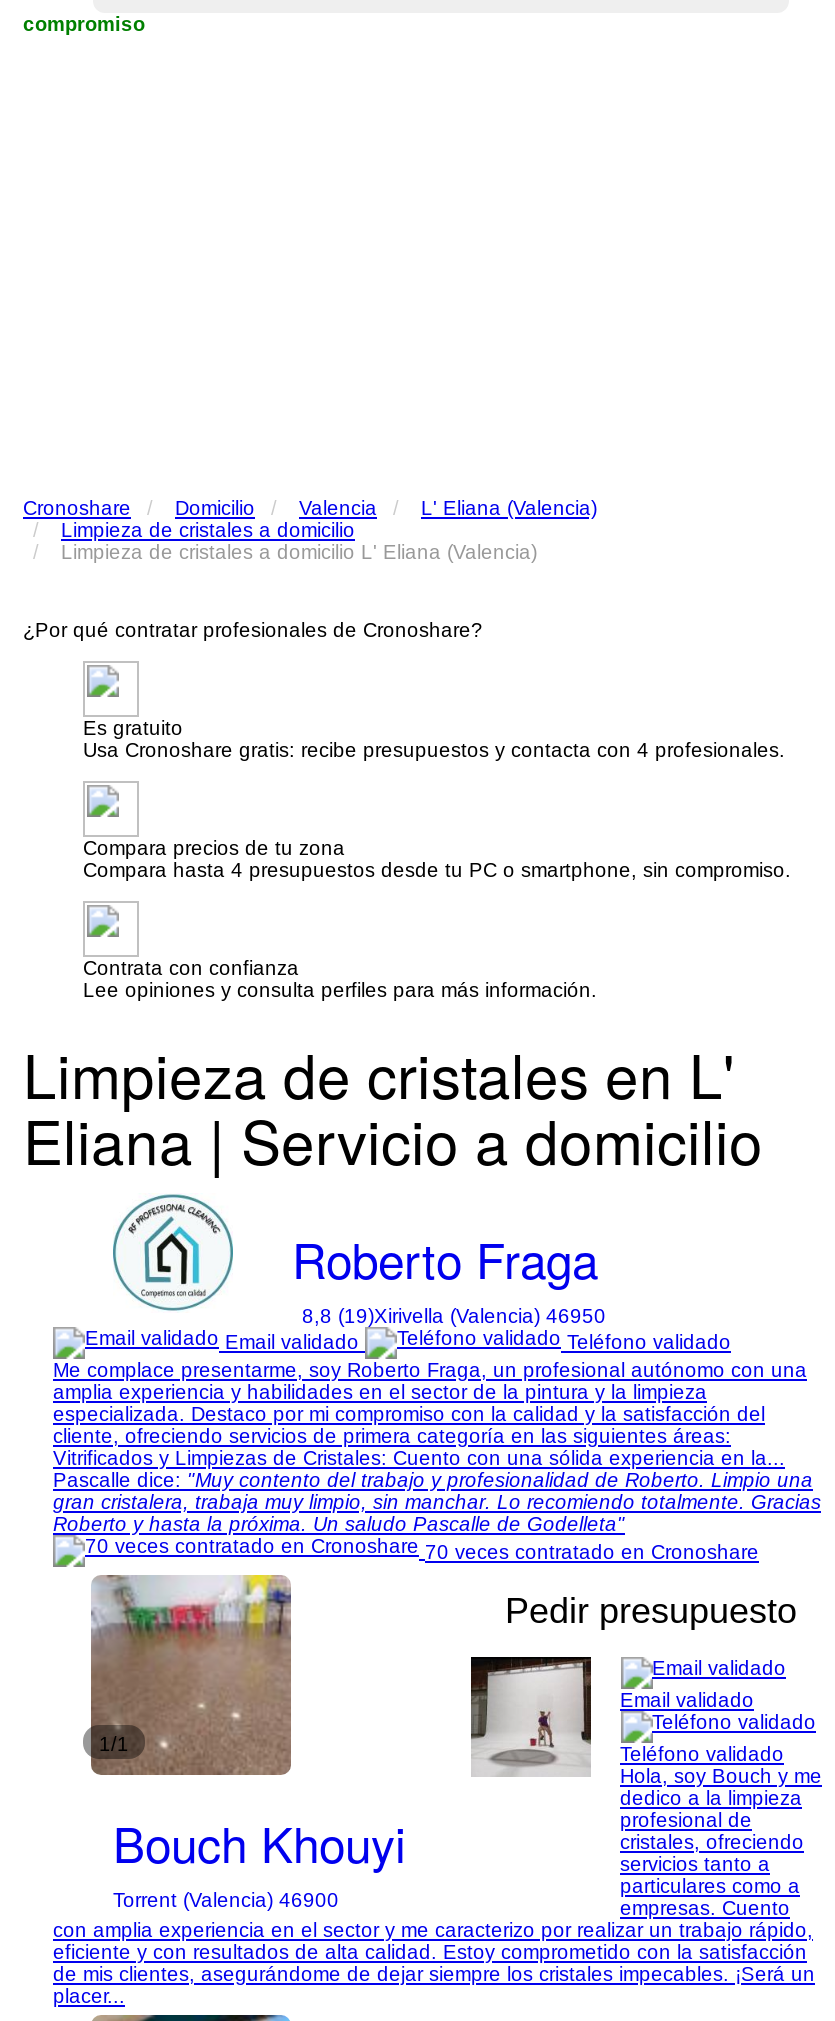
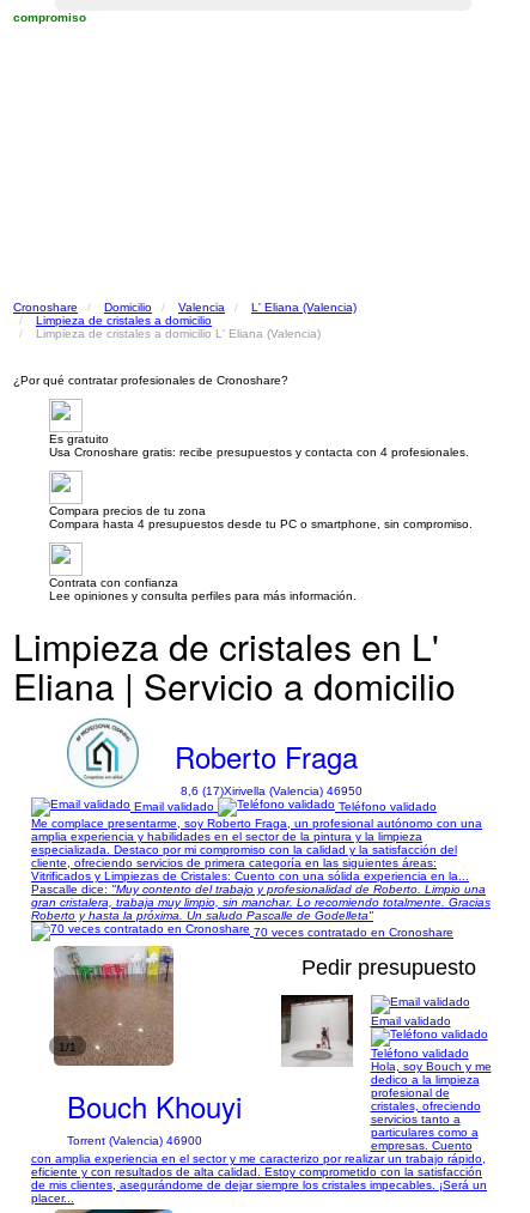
[302,1305,606,1327] 8,8 (19)Xirivella (Valencia) 46950 -> [180,784,362,797] 8,6 (17)Xirivella (Valencia) 46950

